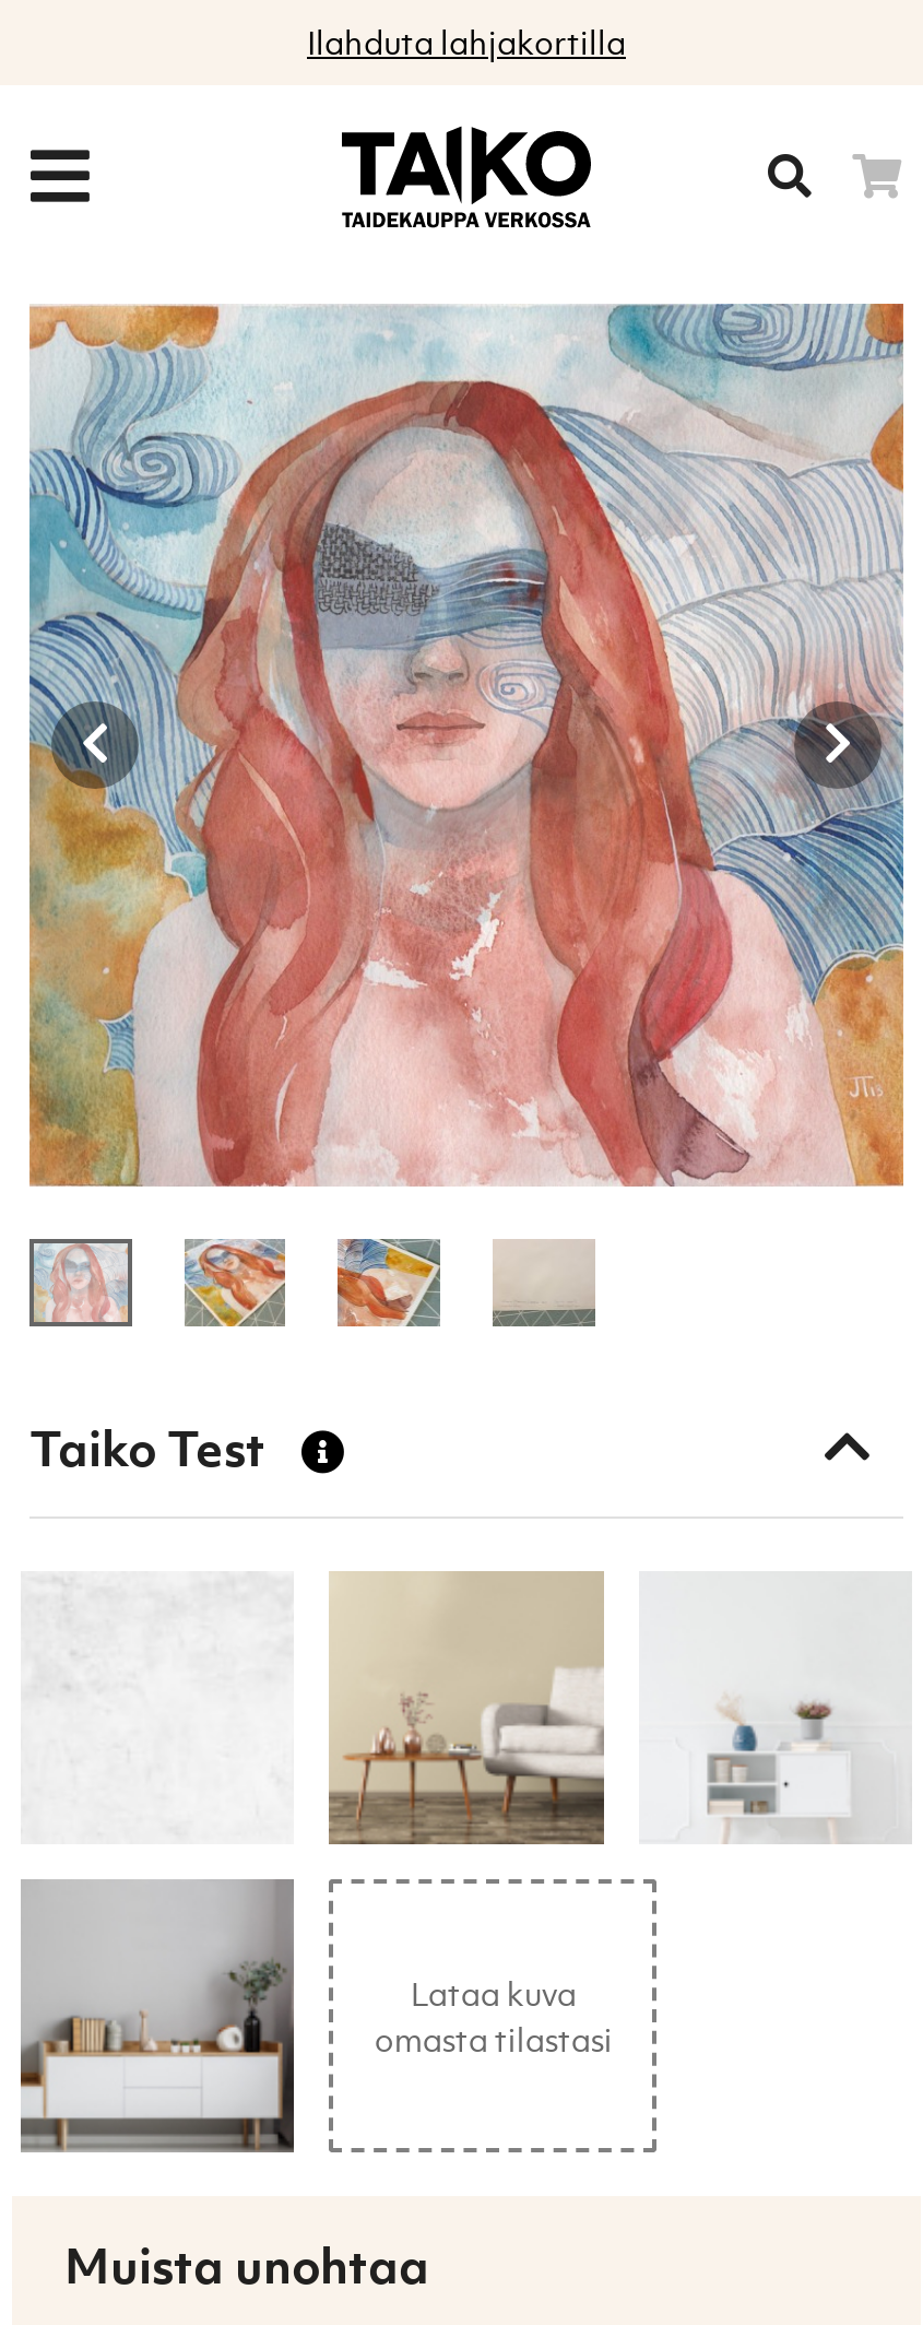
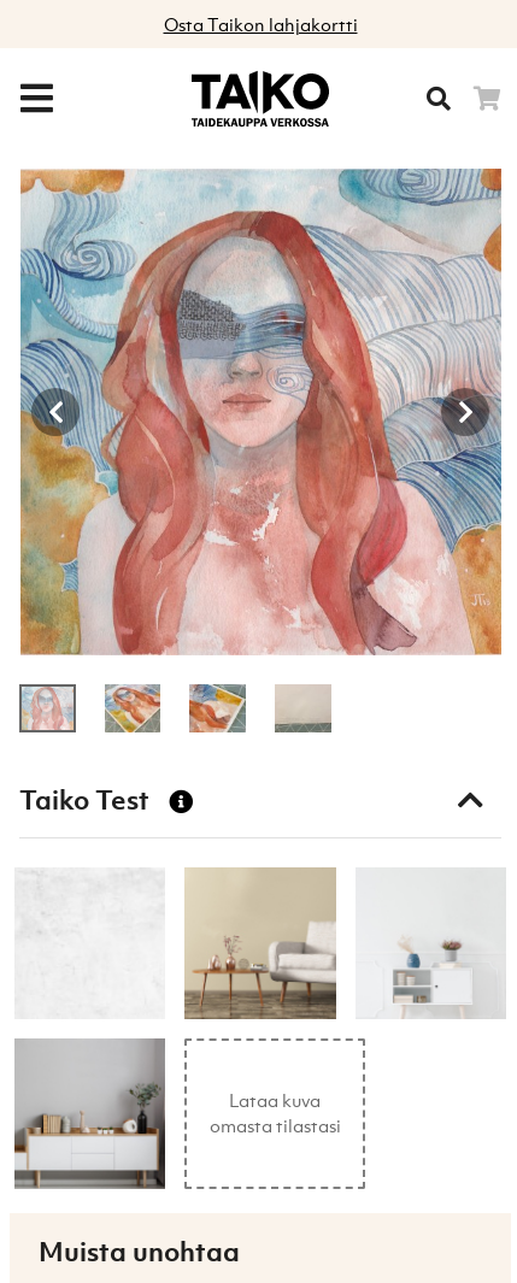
[307,19,626,62] Ilahduta lahjakortilla -> [163,11,357,36] Osta Taikon lahjakortti

